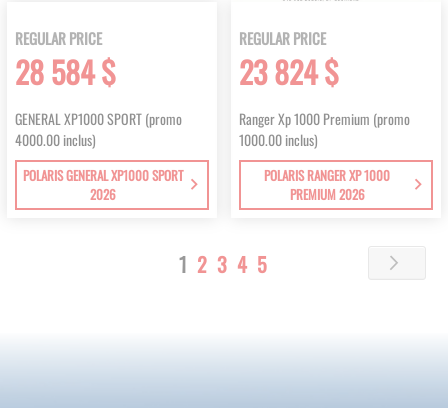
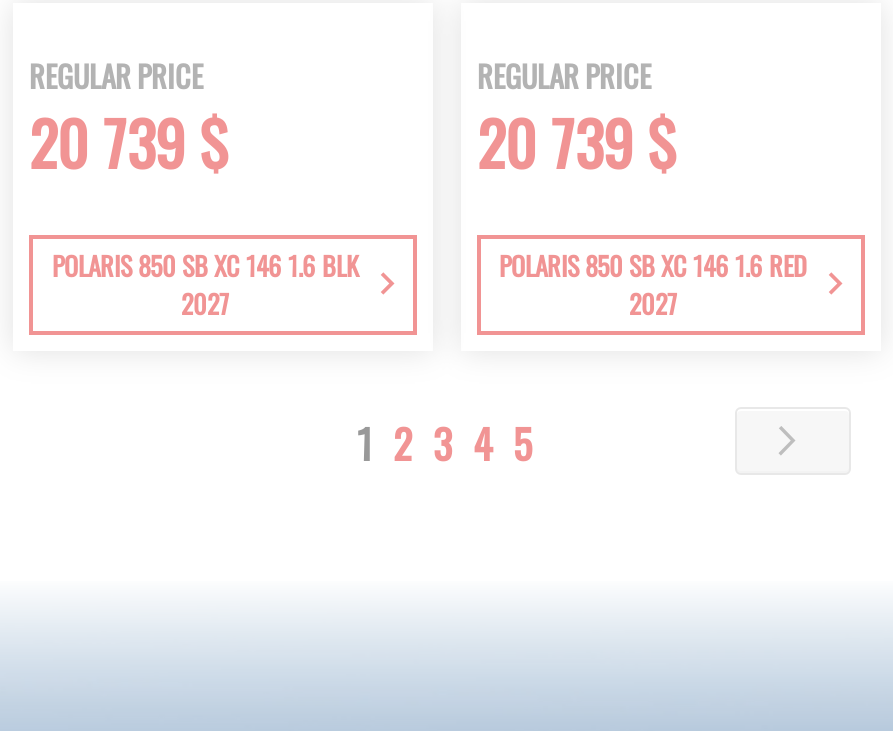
[15,49,182,150] 28 584 $ | GENERAL XP1000 SPORT (promo | 4000.00 inclus) -> [29,96,229,186] 20 739 $
[239,49,410,150] 23 824 $ | Ranger Xp 1000 Premium (promo | 1000.00 inclus) -> [477,96,677,186] 20 739 $
[23,165,183,204] POLARIS GENERAL XP1000 SPORT | 2026 -> [52,244,358,322] POLARIS 850 SB XC 146 1.6 BLK | 2027
[264,165,390,204] POLARIS RANGER XP 1000 | PREMIUM 2026 -> [499,244,807,322] POLARIS 850 SB XC 146 1.6 RED | 2027

